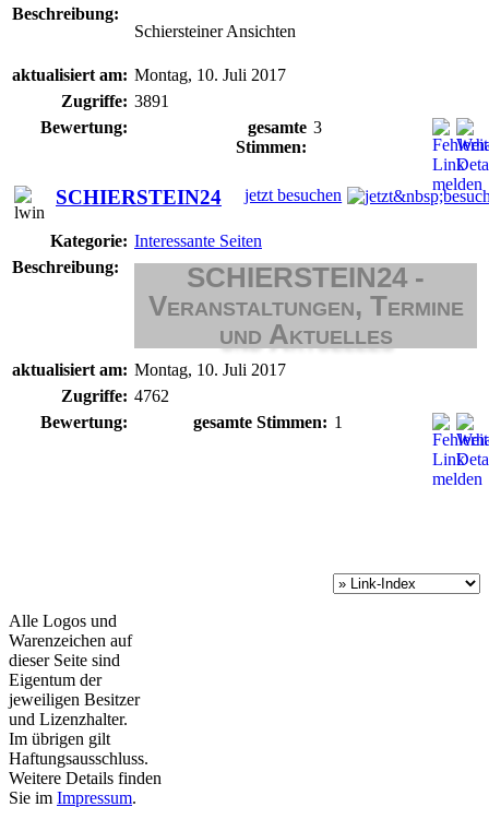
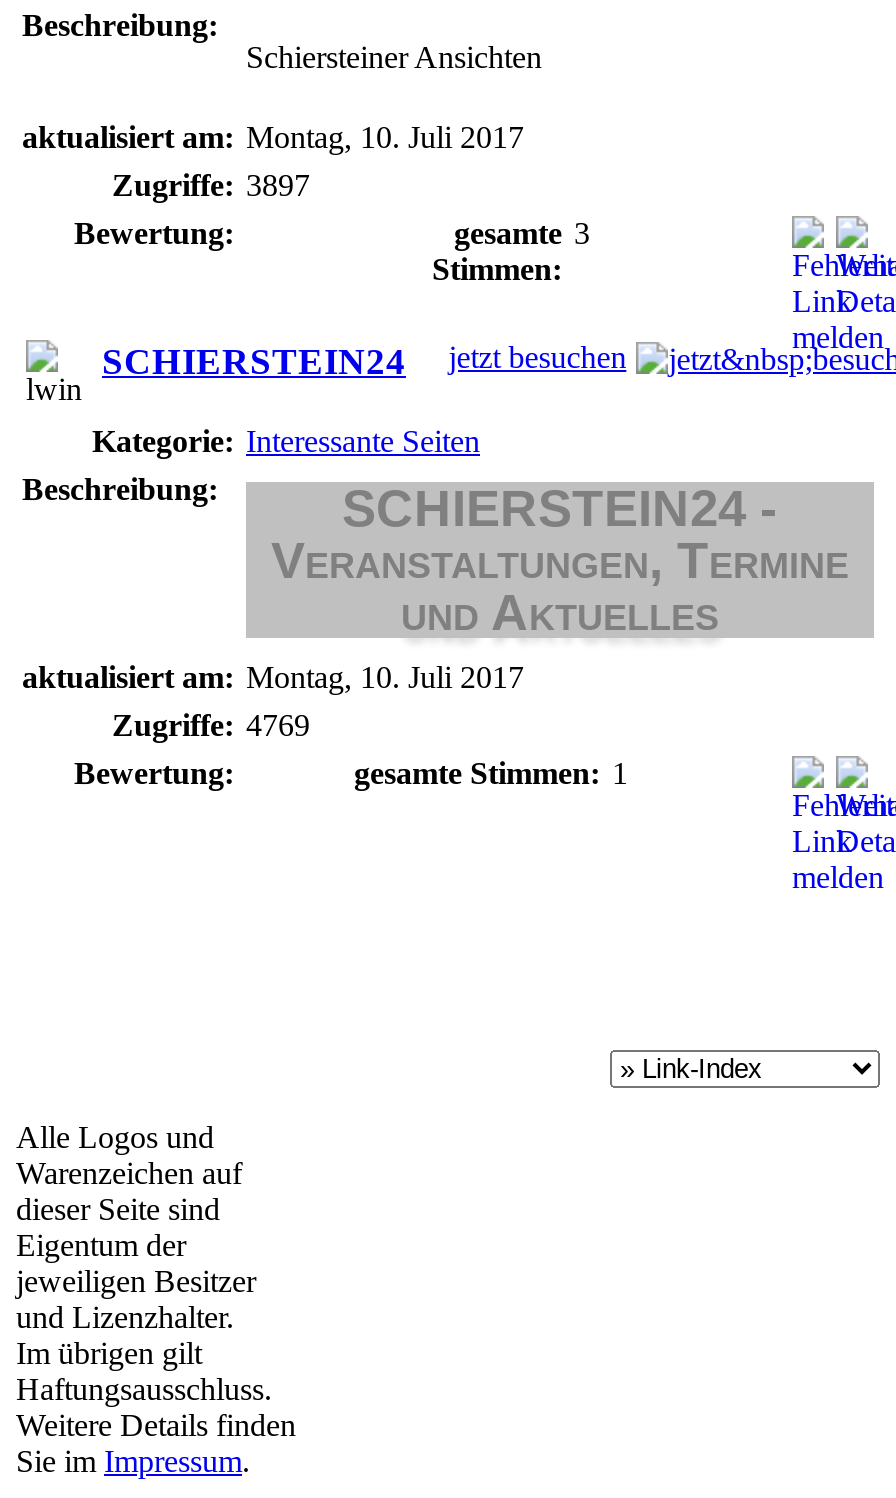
[61,92,169,110] Zugriffe: 3891 -> [112,168,310,202] Zugriffe: 3897
[61,387,169,405] Zugriffe: 4762 -> [112,708,310,742] Zugriffe: 4769

